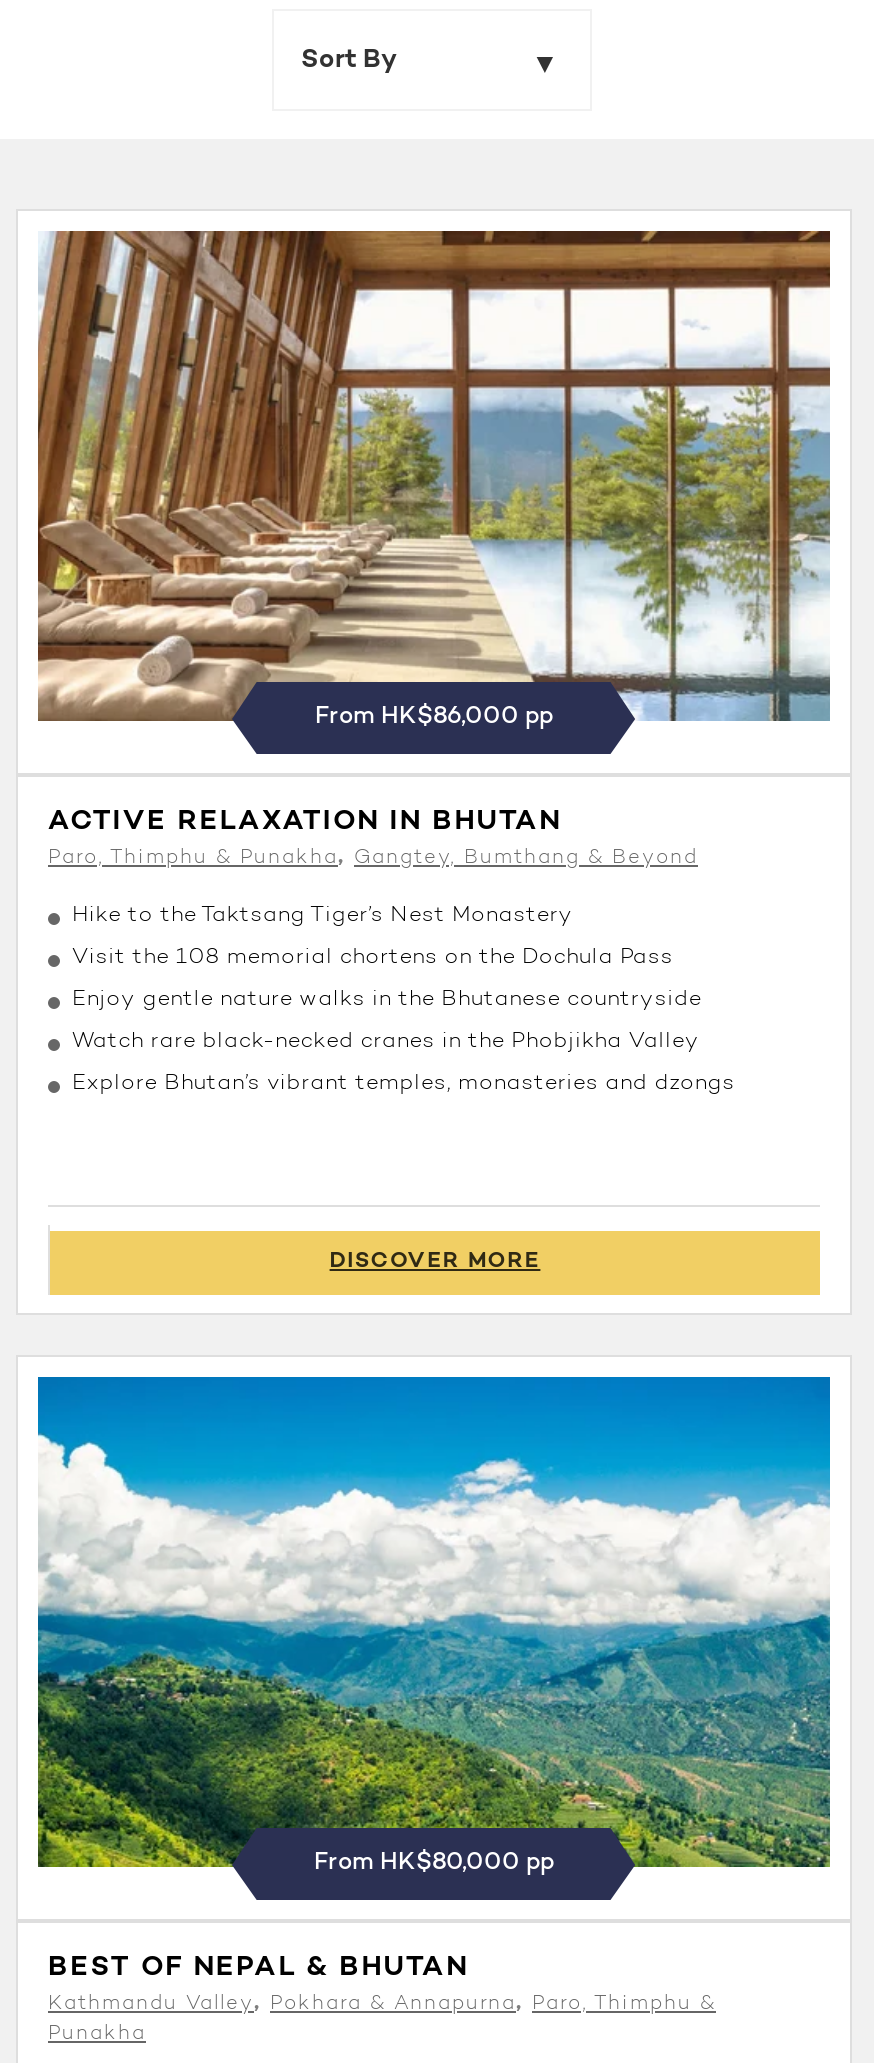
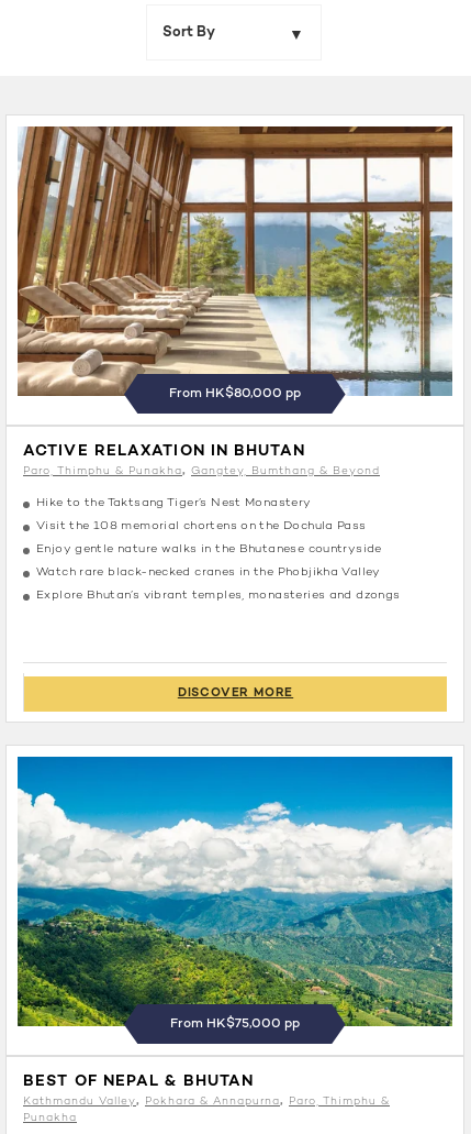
[315,705,553,729] From HK$86,000 pp -> [169,387,301,400] From HK$80,000 pp
[314,1851,554,1875] From HK$80,000 pp -> [170,1017,300,1031] From HK$75,000 pp

